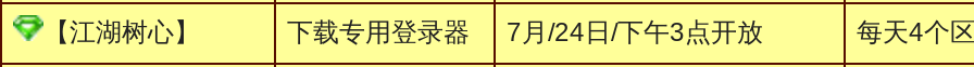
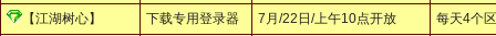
[507,17,763,48] 7月/24日/下午3点开放 -> [258,11,396,26] 7月/22日/上午10点开放

